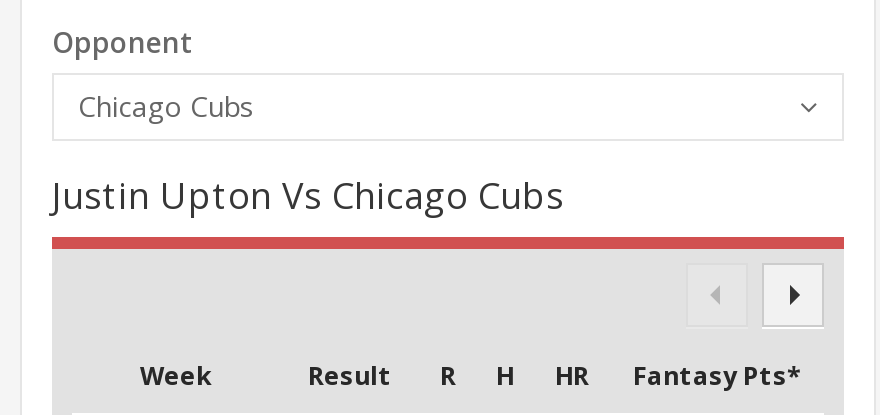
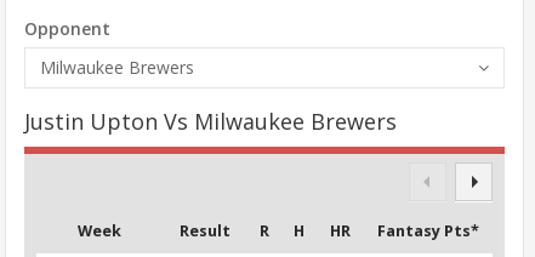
[78,88,254,126] Chicago Cubs -> [40,56,194,79] Milwaukee Brewers
[52,172,564,220] Justin Upton Vs Chicago Cubs -> [24,107,397,136] Justin Upton Vs Milwaukee Brewers

